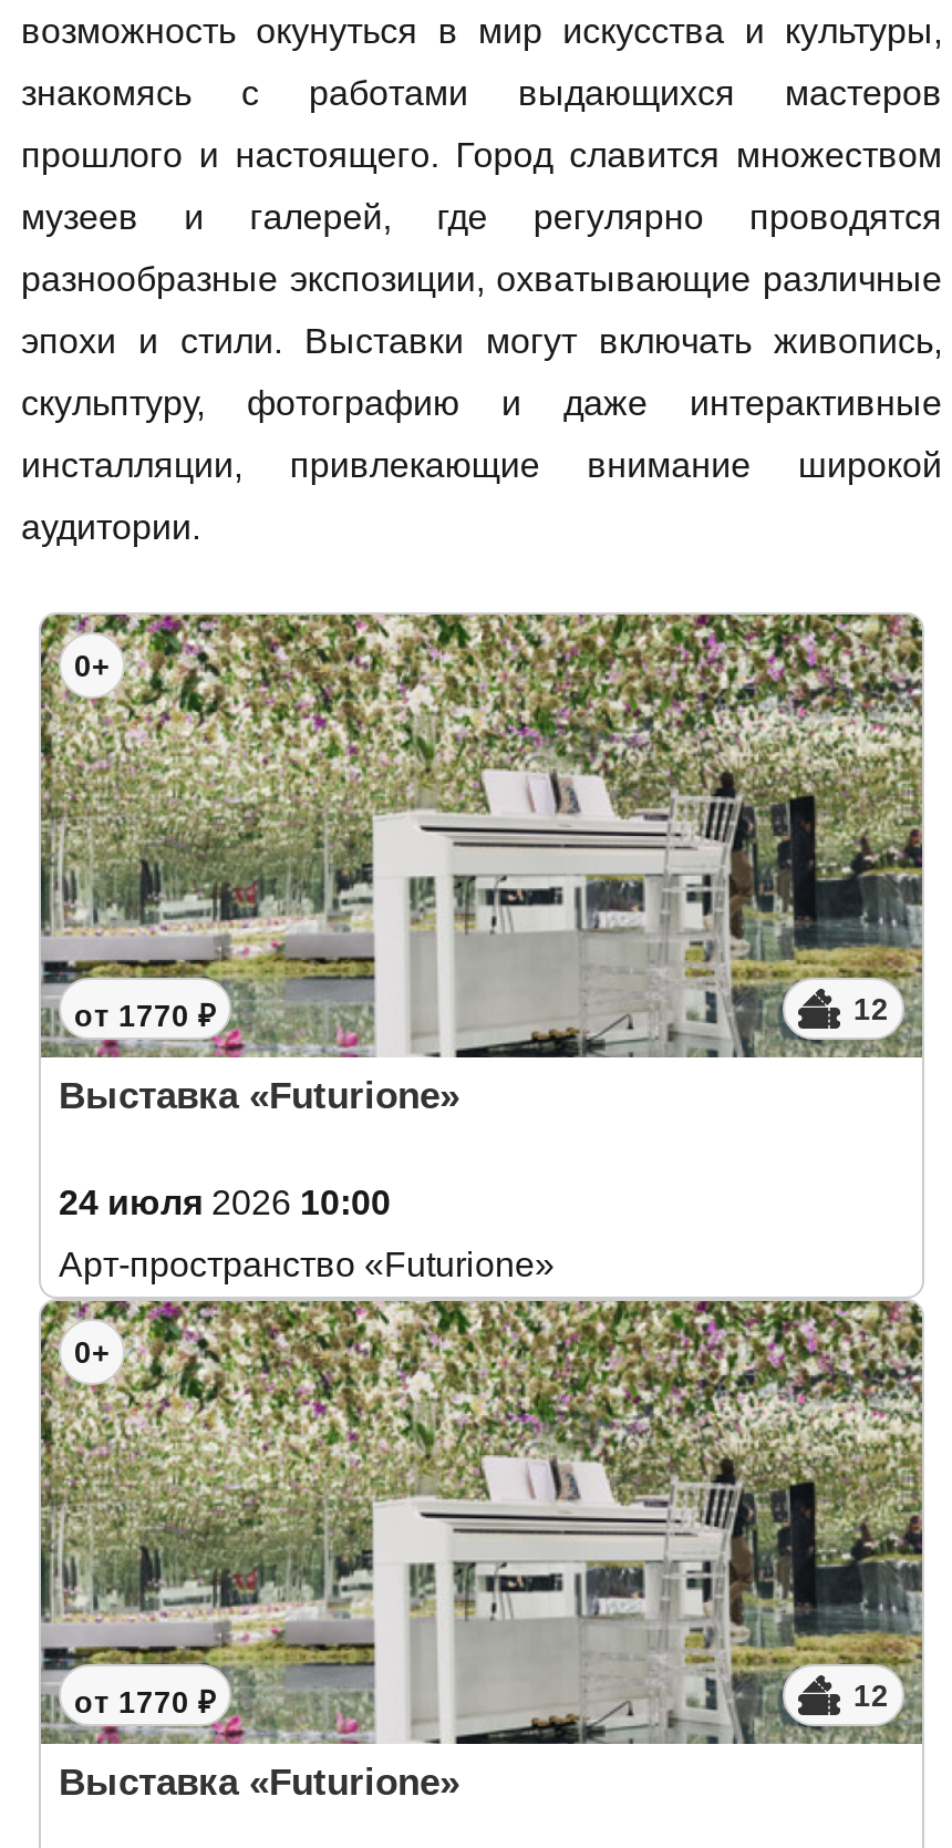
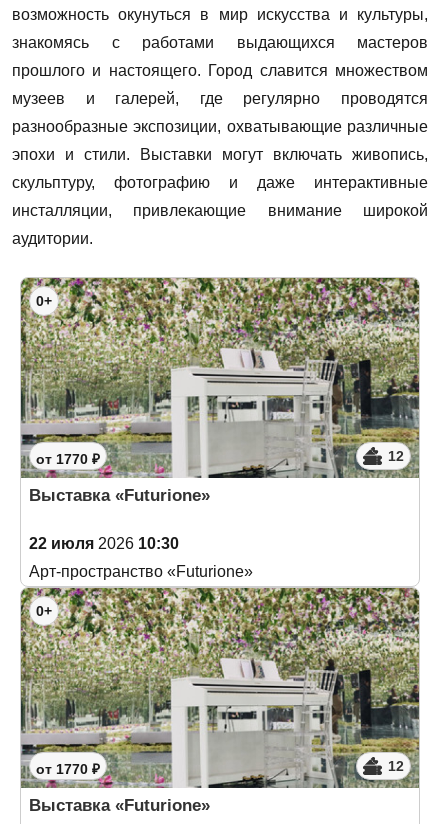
[59,1184,391,1221] 24 июля 2026 10:00 -> [29,535,179,552] 22 июля 2026 10:30

